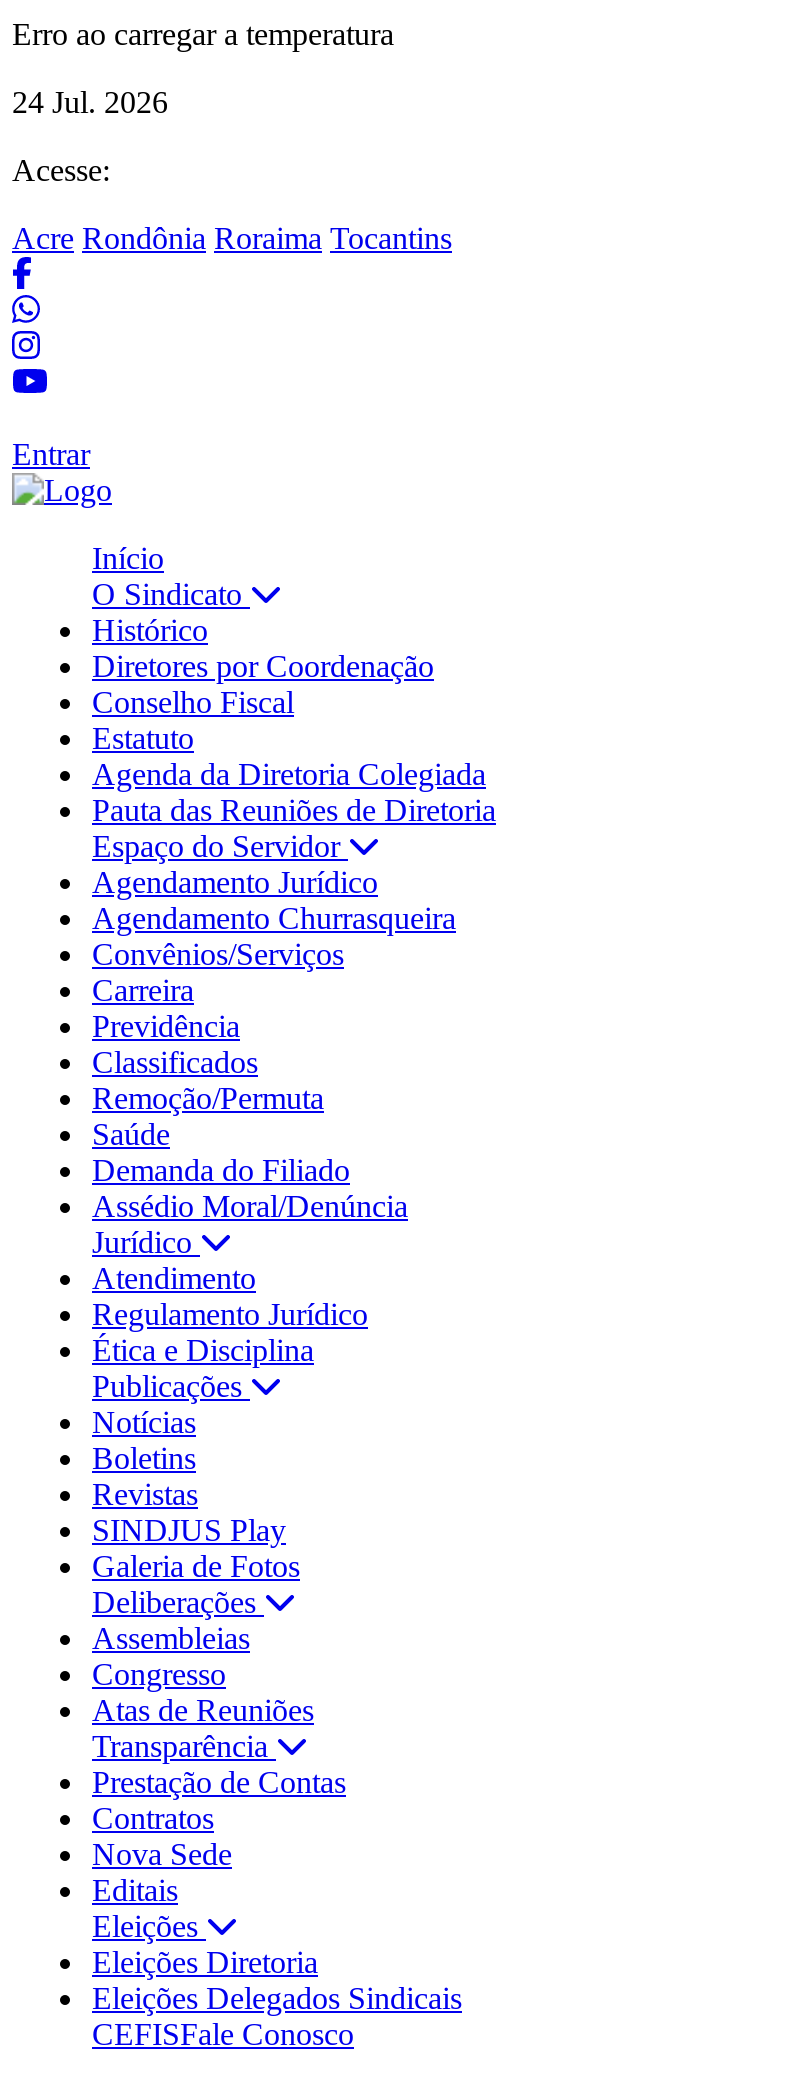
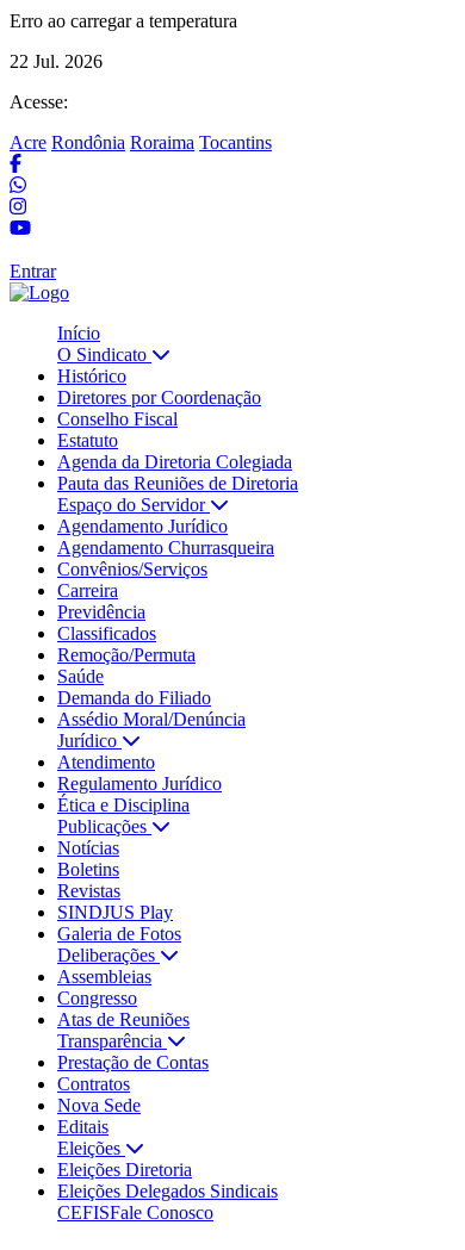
[12,85,168,119] 24 Jul. 2026 -> [10,51,103,71] 22 Jul. 2026

